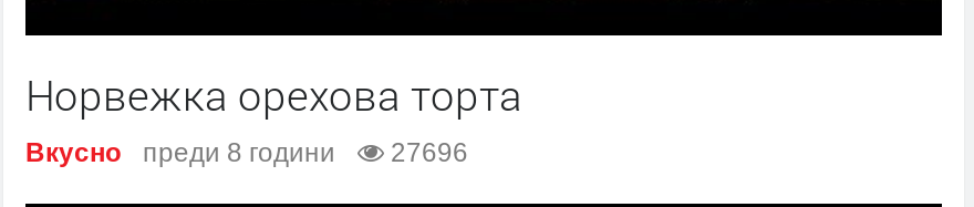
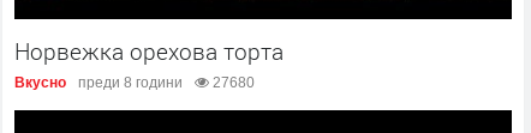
[25,136,468,167] Вкусно преди 8 години 27696 -> [14,74,255,91] Вкусно преди 8 години 27680

